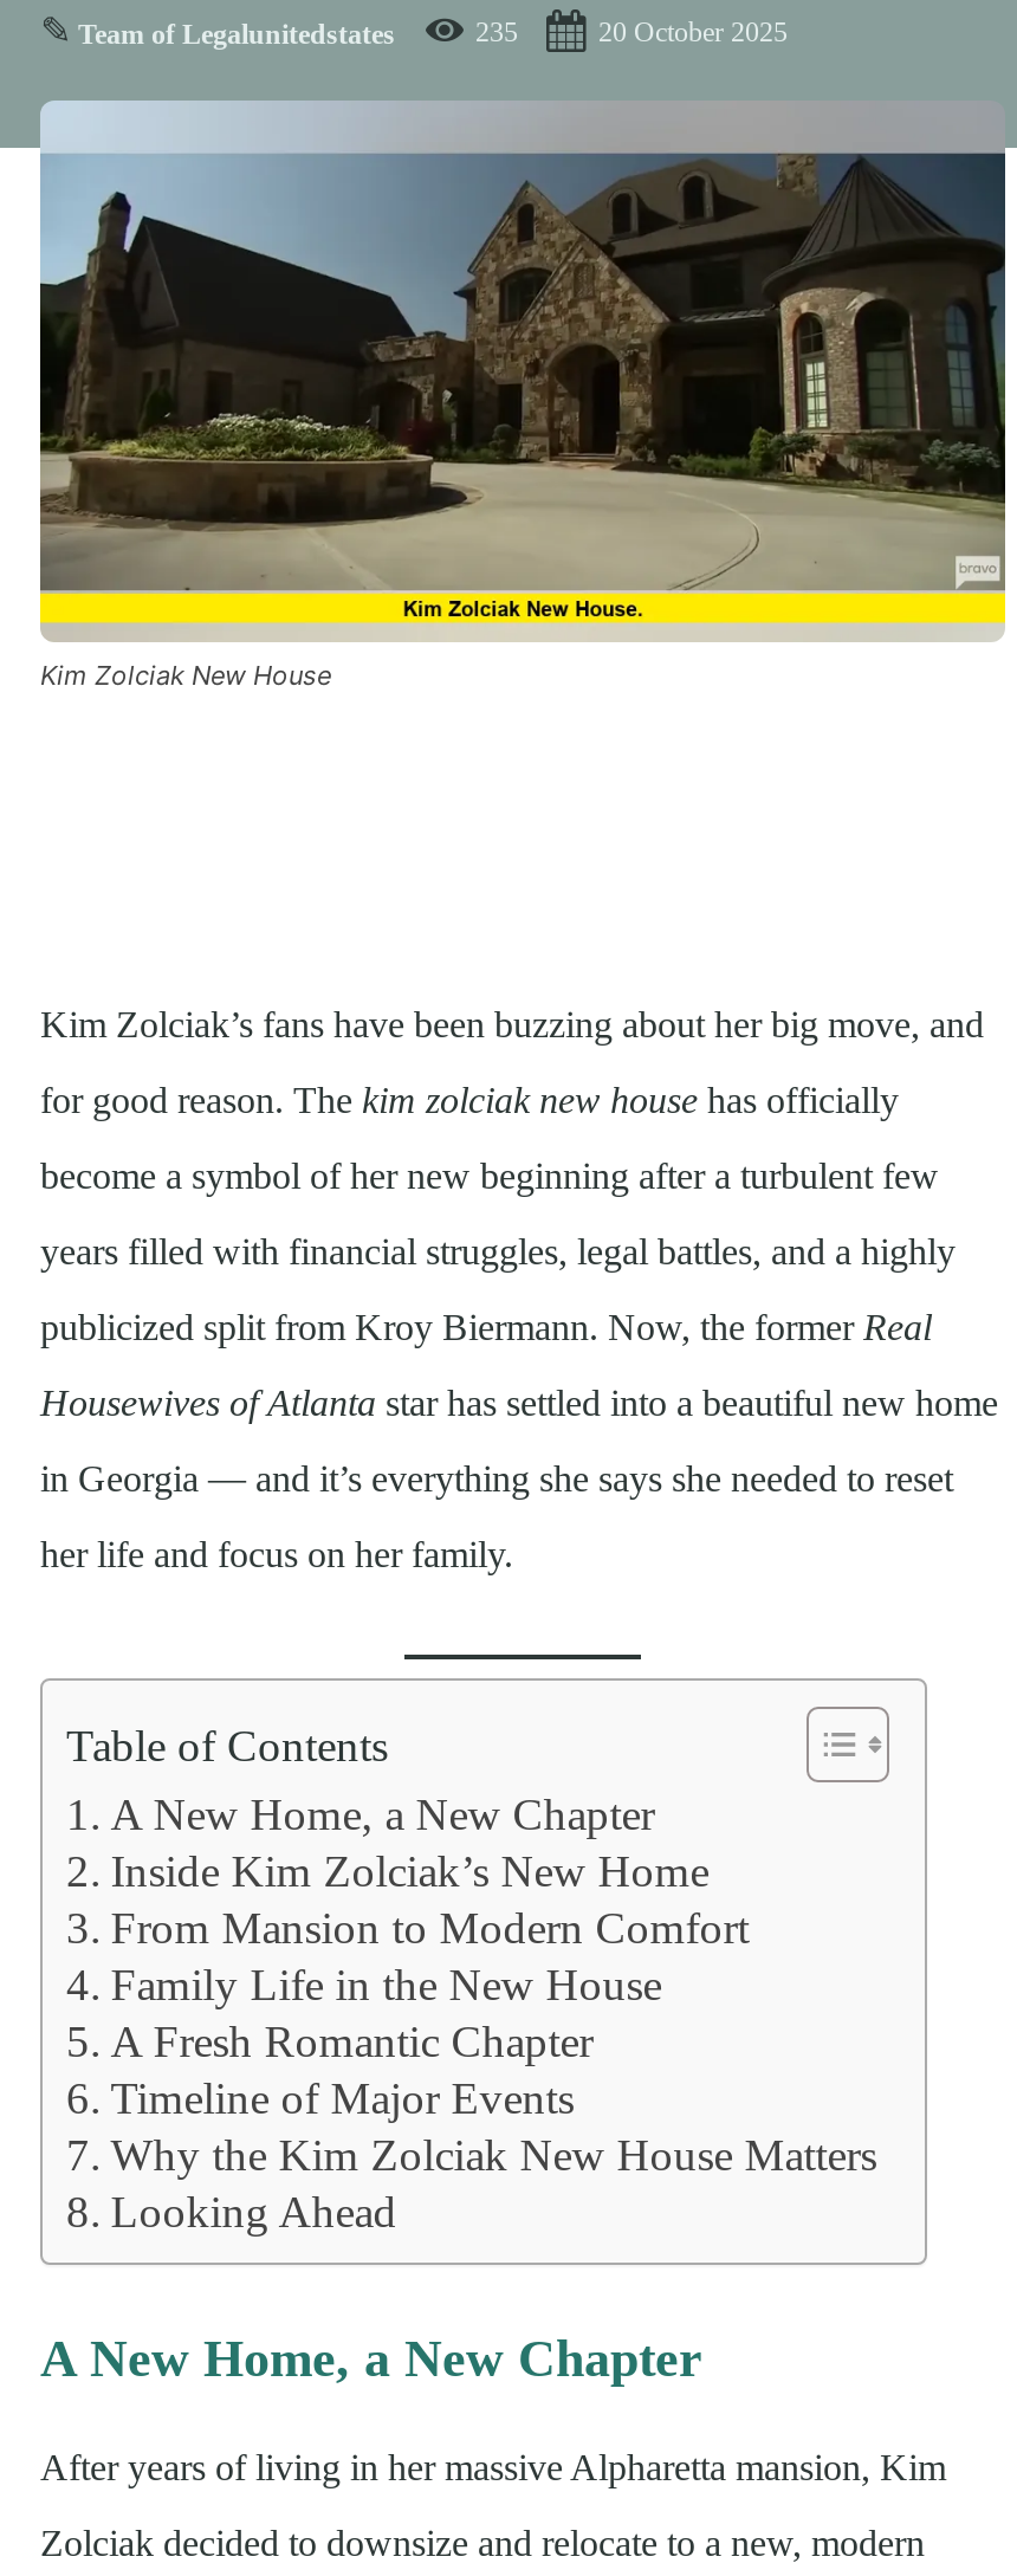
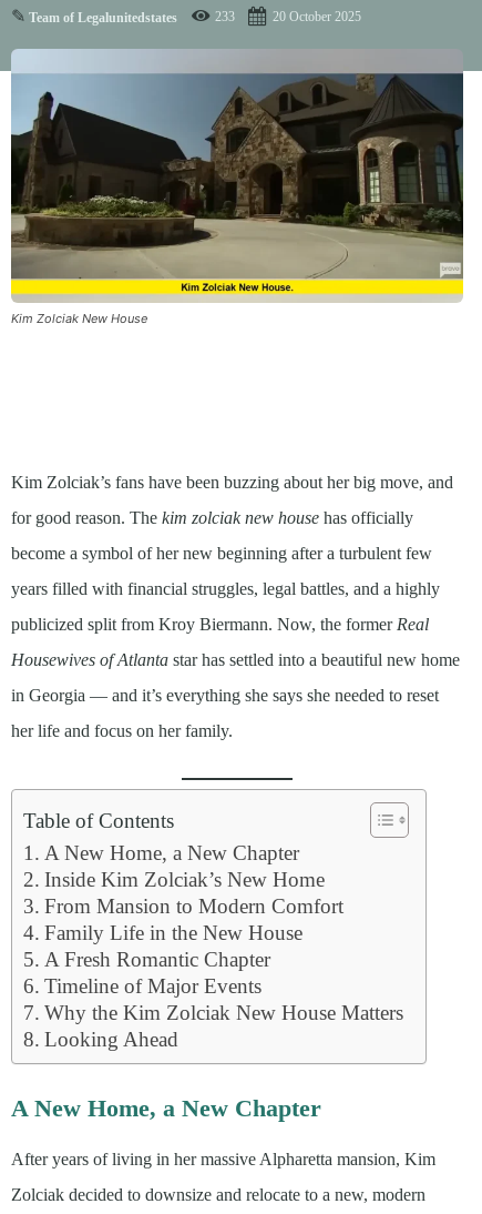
[475,14,518,47] 235 -> [215,8,235,24] 233

